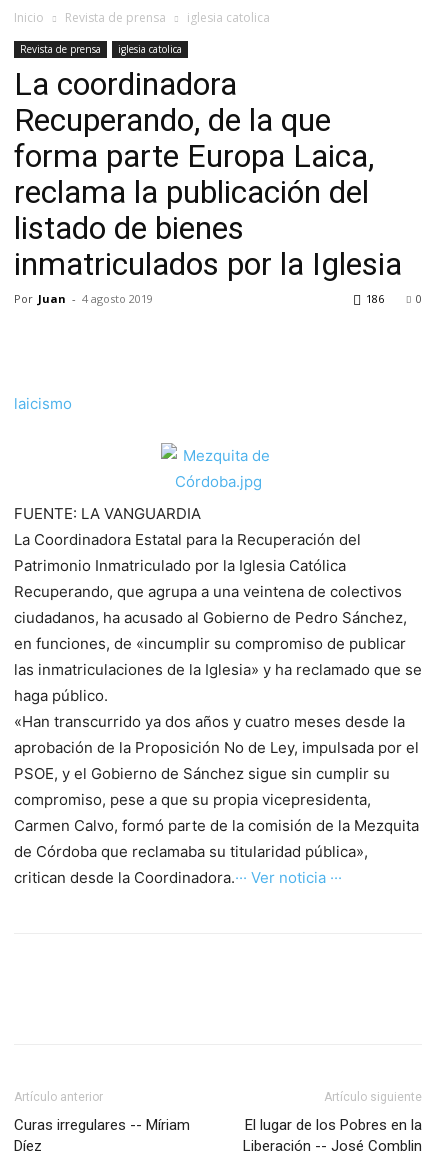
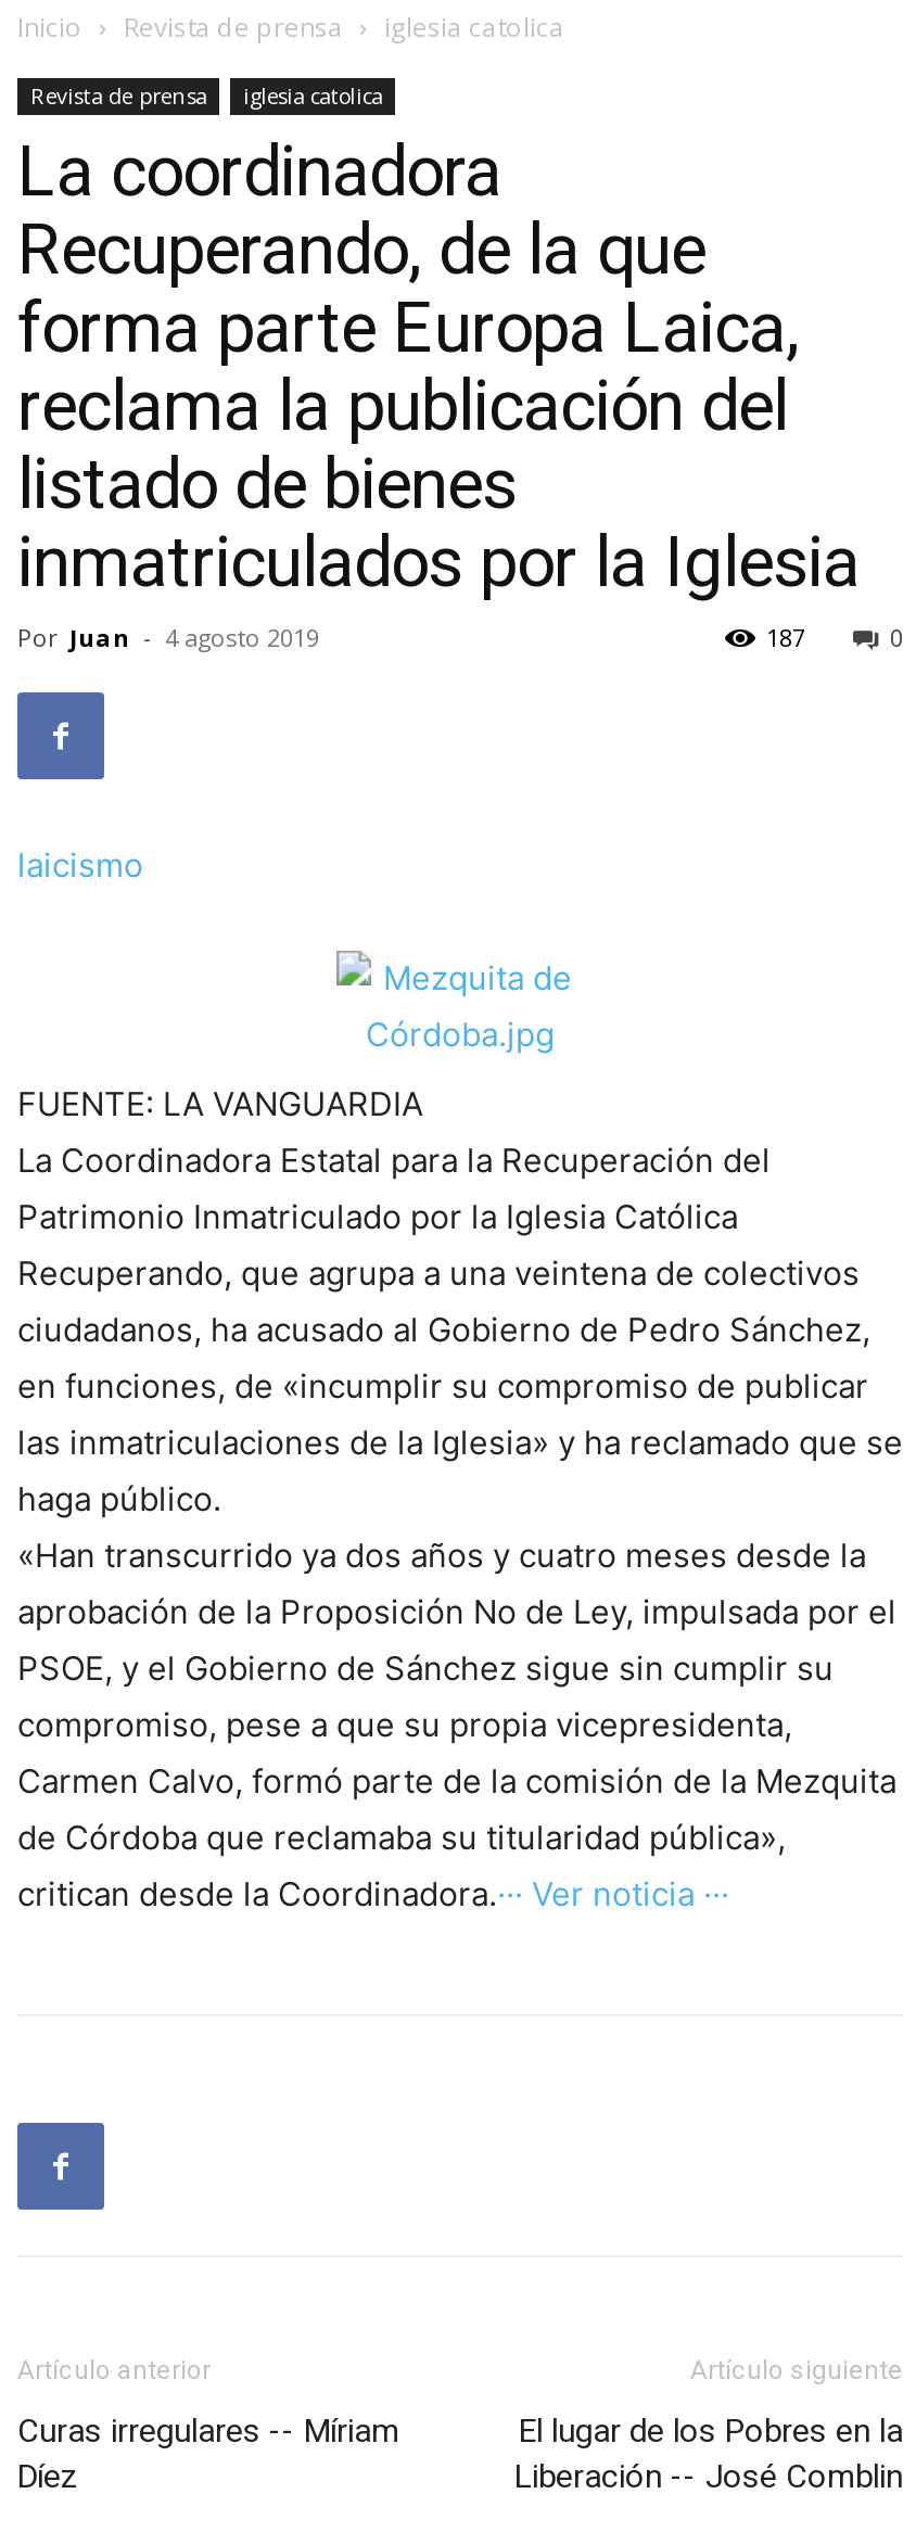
[366,291,384,306] 186 -> [766,622,805,654] 187
none -> [15,689,106,782] [image]
none -> [15,2120,106,2213] [image]

